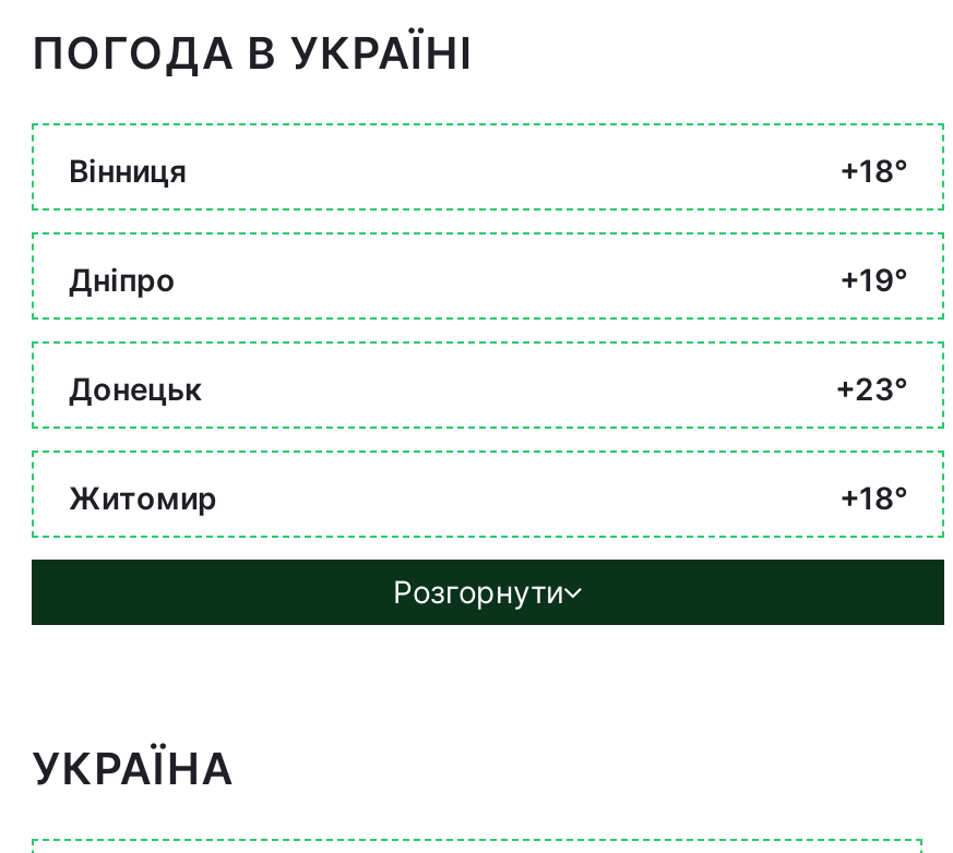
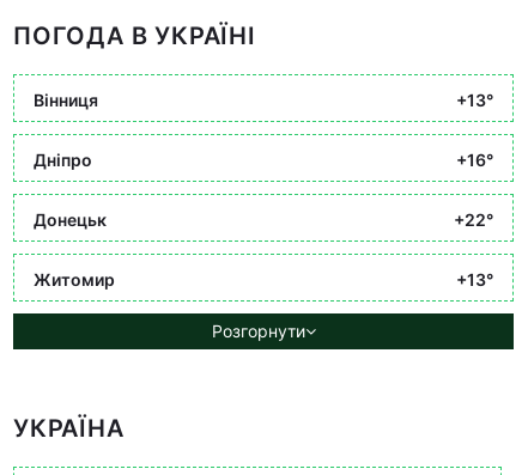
[839,151,907,188] +18° -> [456,89,493,109] +13°
[839,260,907,297] +19° -> [456,149,493,169] +16°
[835,369,907,406] +23° -> [454,209,493,229] +22°
[839,478,907,515] +18° -> [456,269,493,289] +13°

